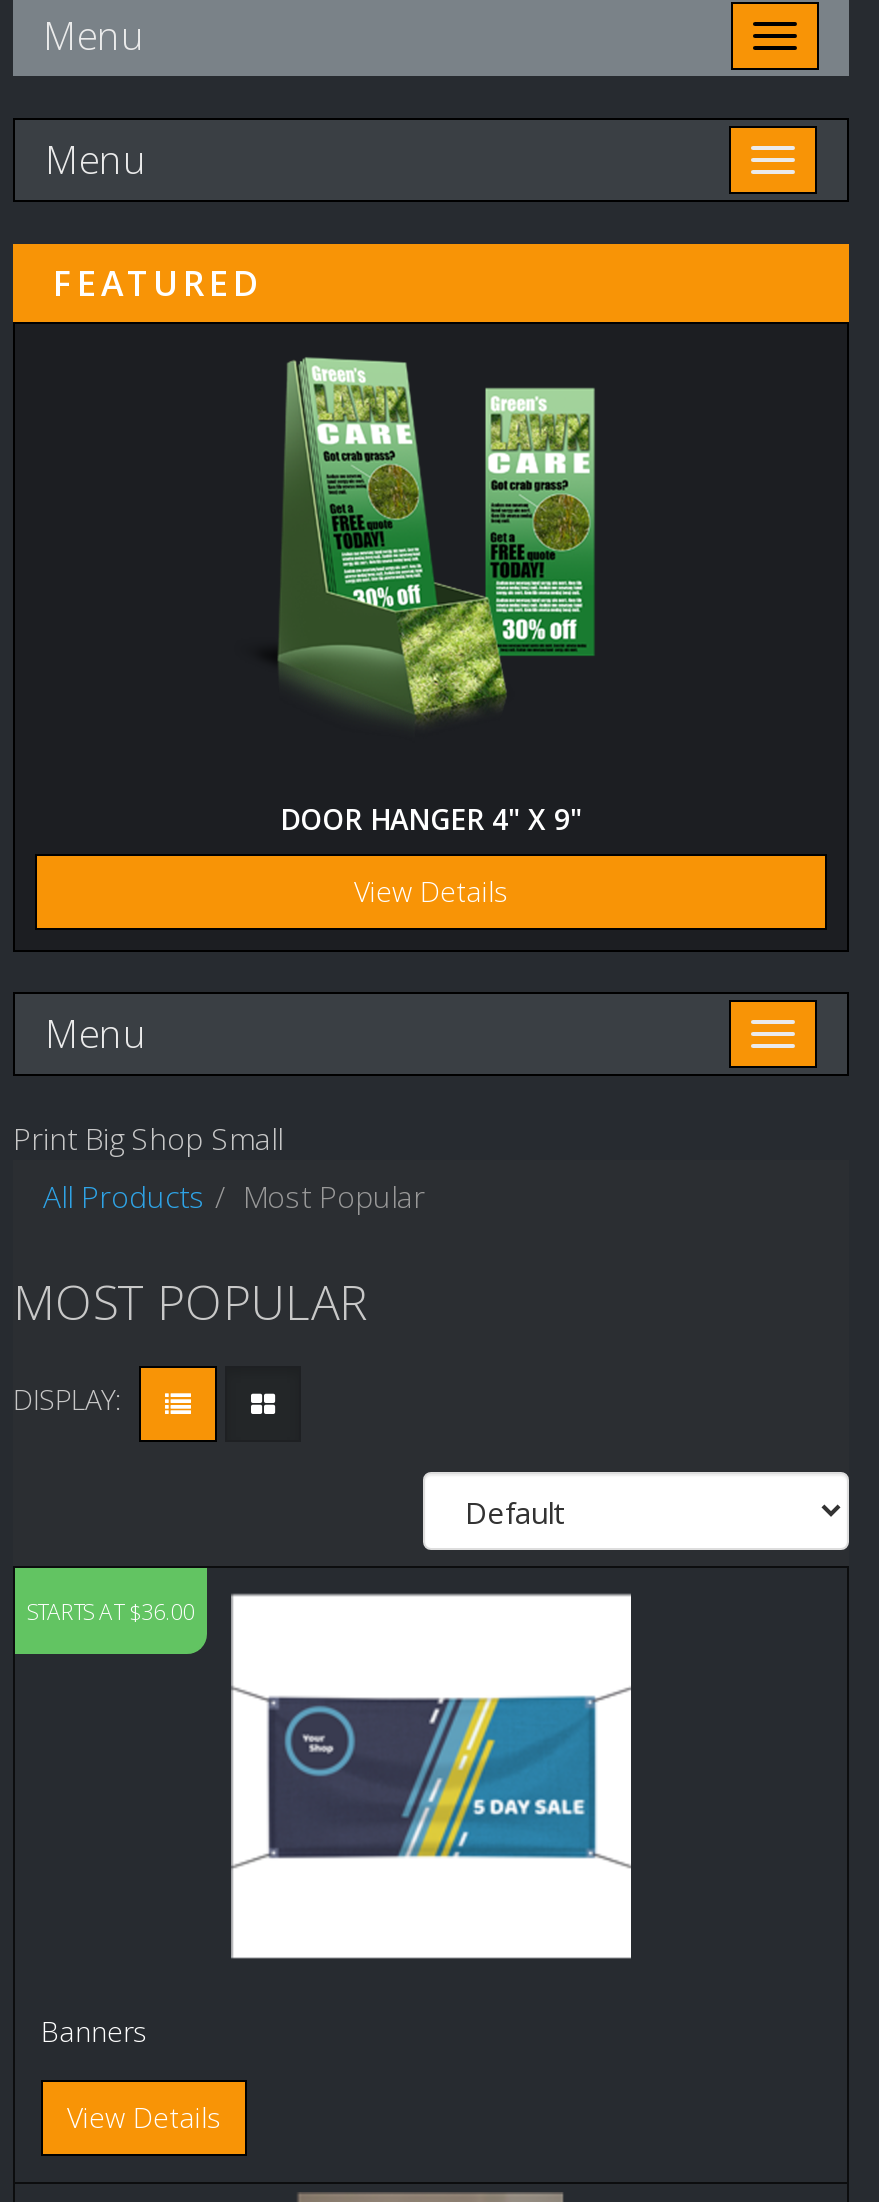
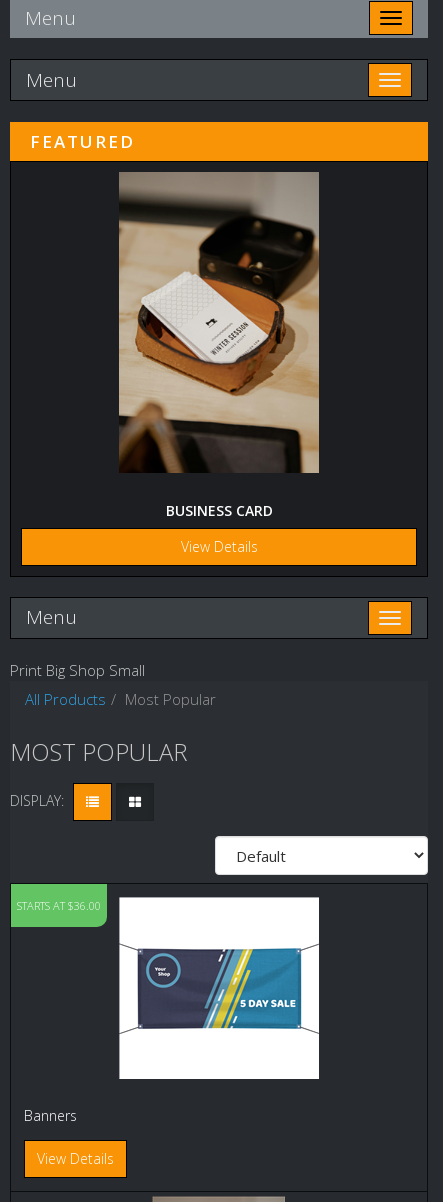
[231,344,631,838] [image] | DOOR HANGER 4" X 9" -> [118,172,320,520] [image] | BUSINESS CARD

